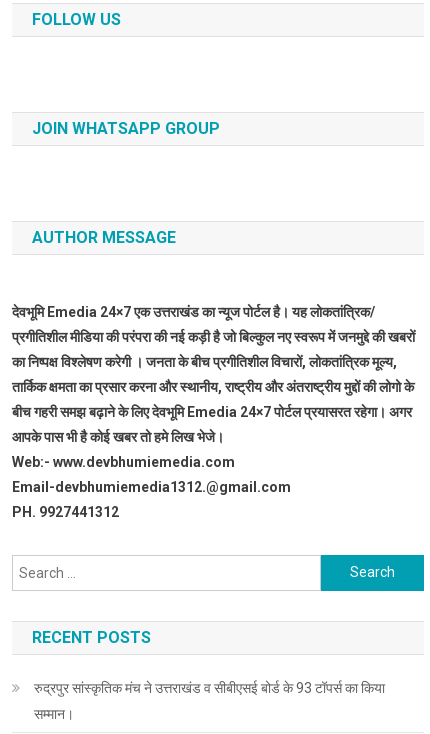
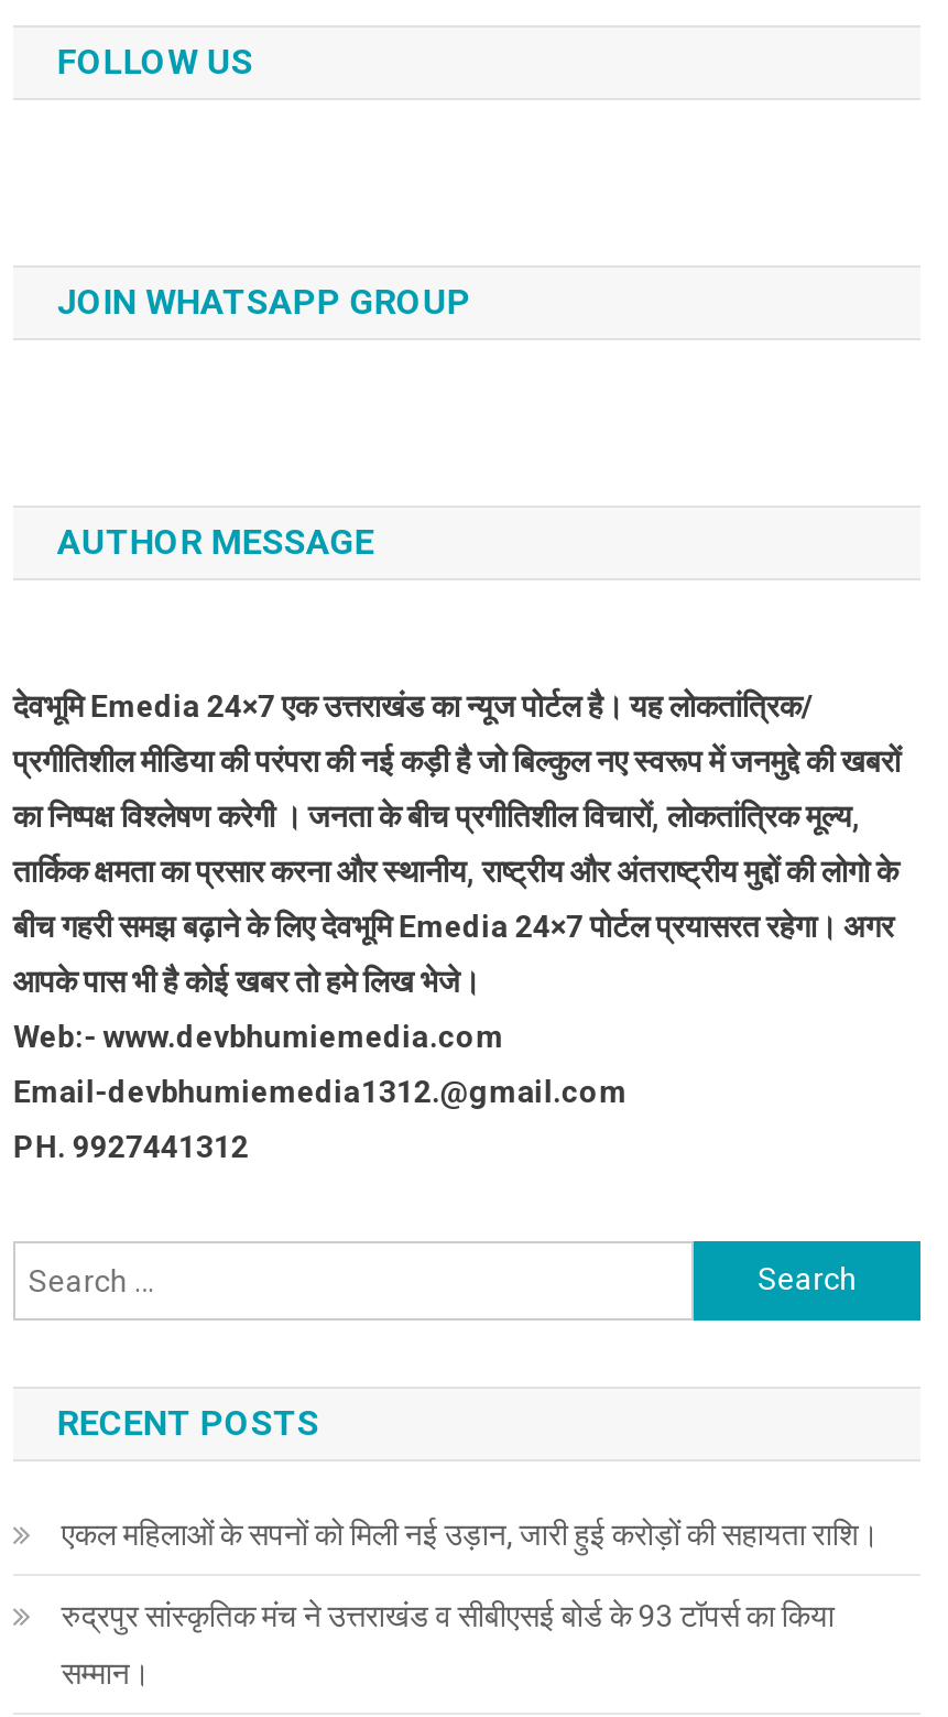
none -> [61,1517,878,1552] एकल महिलाओं के सपनों को मिली नई उड़ान, जारी हुई करोड़ों की सहायता राशि।

